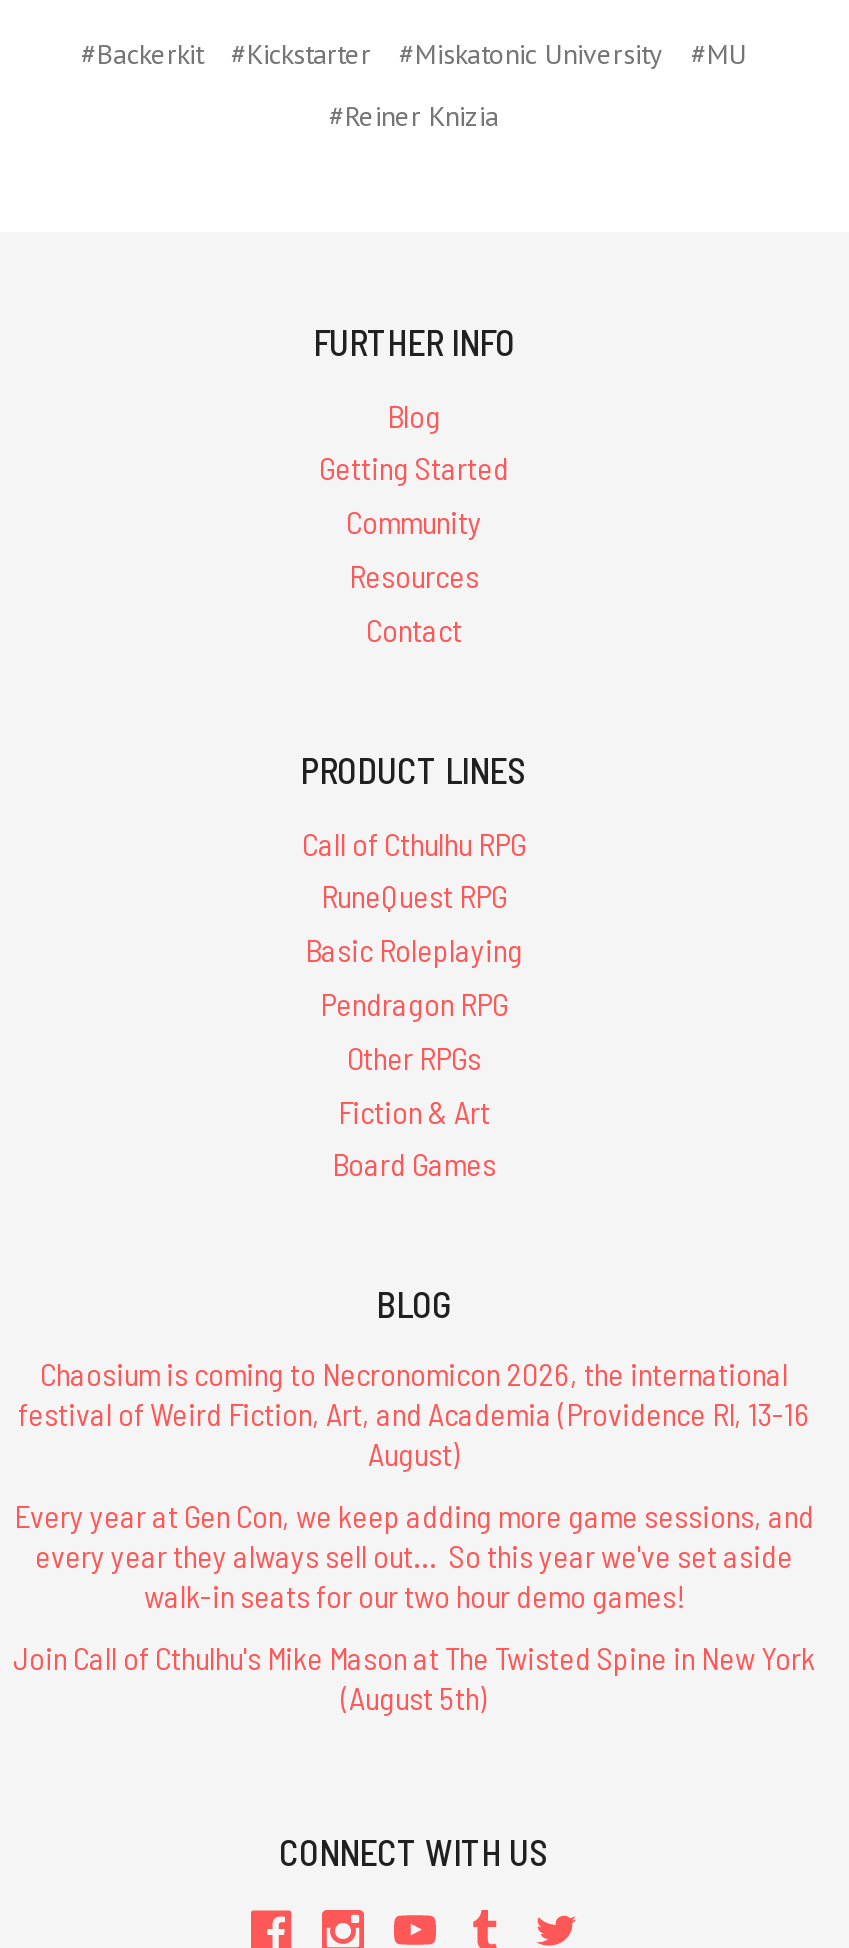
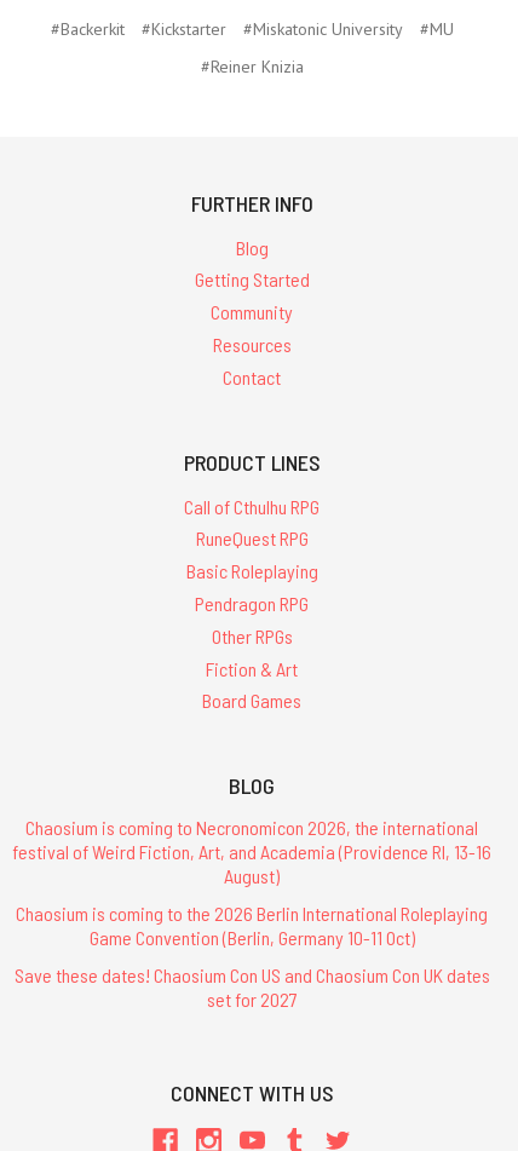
[14,1497,814,1615] Every year at Gen Con, we keep adding more game sessions, and | every year they always sell out... So this year we've set aside | walk-in seats for our two hour demo games! -> [16,902,488,949] Chaosium is coming to the 2026 Berlin International Roleplaying | Game Convention (Berlin, Germany 10-11 Oct)
[13,1639,815,1717] Join Call of Cthulhu's Mike Mason at The Twisted Spine in New York | (August 5th) -> [14,964,490,1011] Save these dates! Chaosium Con US and Chaosium Con UK dates | set for 2027

